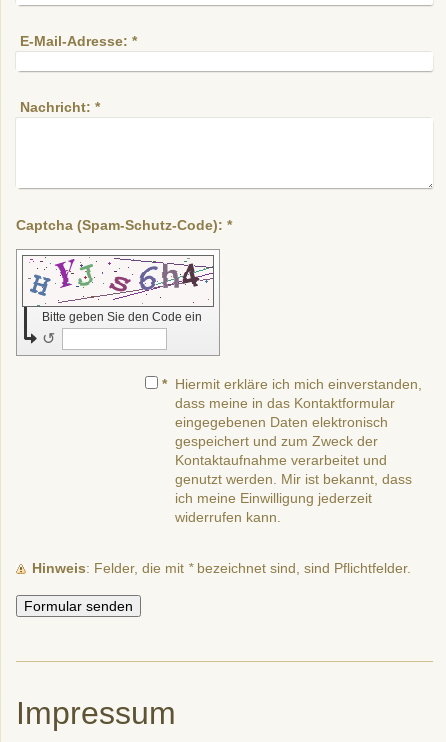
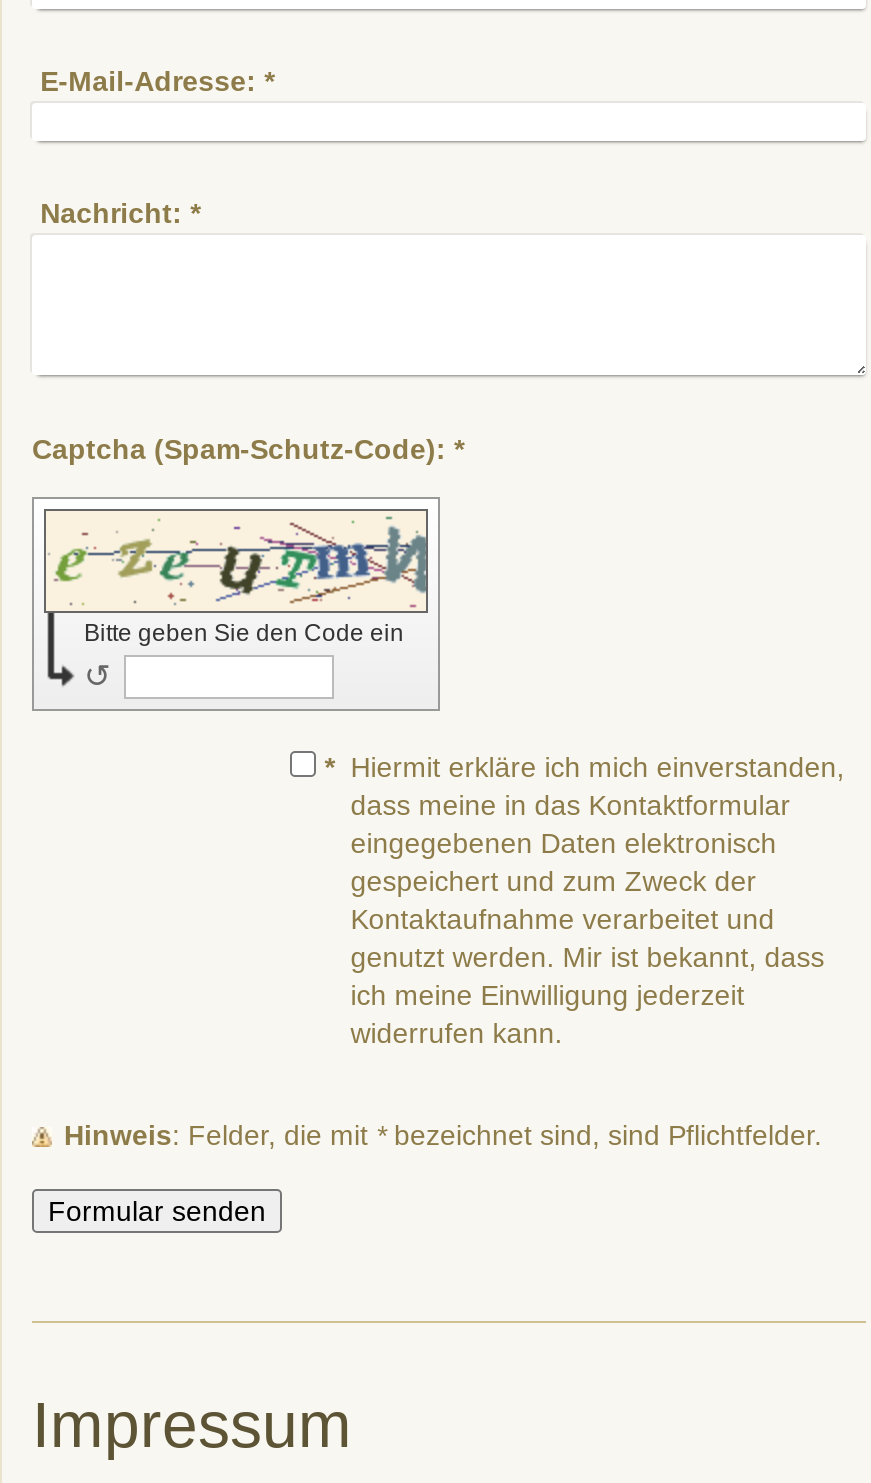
[23,256,214,307] [image] -> [46,511,428,613] [image]

